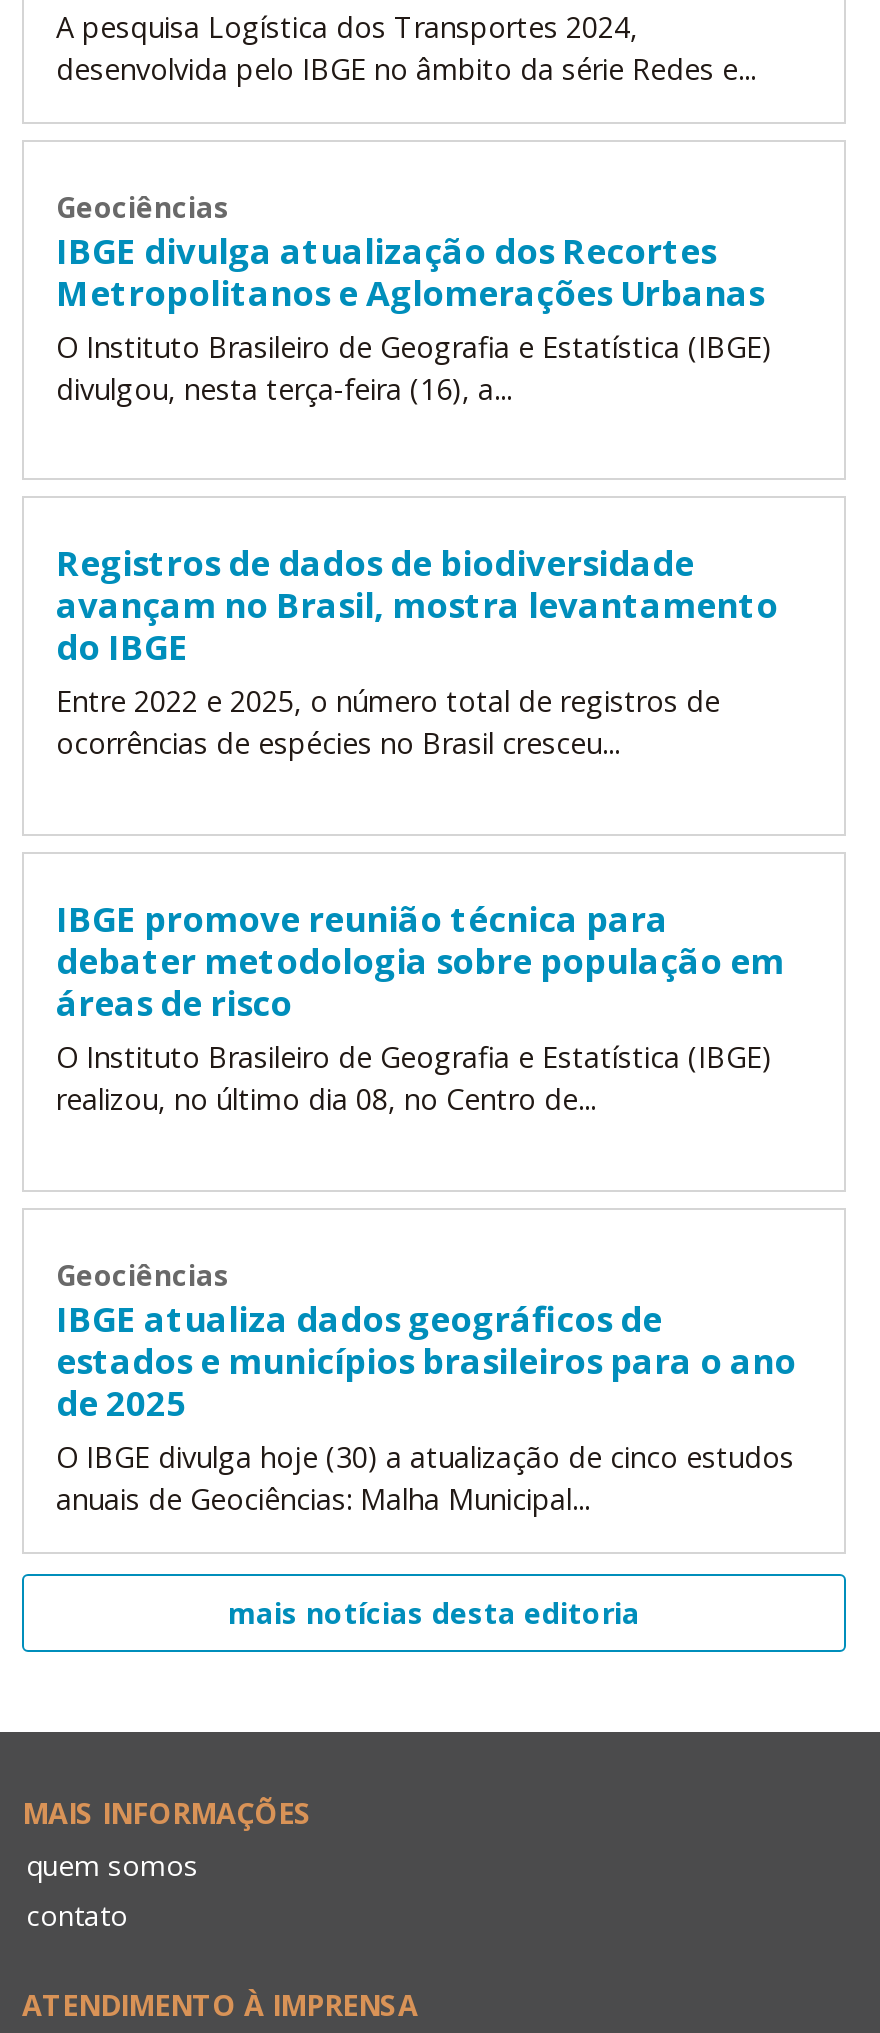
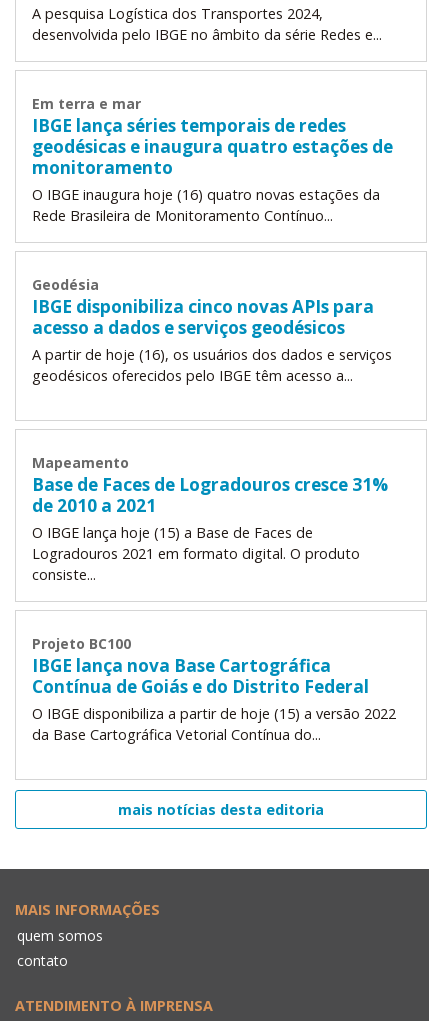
[56,188,772,408] Geociências | IBGE divulga atualização dos Recortes | Metropolitanos e Aglomerações Urbanas | O Instituto Brasileiro de Geografia e Estatística (IBGE) | divulgou, nesta terça-feira (16), a... -> [32,94,393,225] Em terra e mar | IBGE lança séries temporais de redes | geodésicas e inaugura quatro estações de | monitoramento | O IBGE inaugura hoje (16) quatro novas estações da | Rede Brasileira de Monitoramento Contínuo...
[56,540,778,762] Registros de dados de biodiversidade | avançam no Brasil, mostra levantamento | do IBGE | Entre 2022 e 2025, o número total de registros de | ocorrências de espécies no Brasil cresceu... -> [32,275,392,385] Geodésia | IBGE disponibiliza cinco novas APIs para | acesso a dados e serviços geodésicos | A partir de hoje (16), os usuários dos dados e serviços | geodésicos oferecidos pelo IBGE têm acesso a...
[56,896,784,1118] IBGE promove reunião técnica para | debater metodologia sobre população em | áreas de risco | O Instituto Brasileiro de Geografia e Estatística (IBGE) | realizou, no último dia 08, no Centro de... -> [32,453,388,584] Mapeamento | Base de Faces de Logradouros cresce 31% | de 2010 a 2021 | O IBGE lança hoje (15) a Base de Faces de | Logradouros 2021 em formato digital. O produto | consiste...
[56,1256,796,1518] Geociências | IBGE atualiza dados geográficos de | estados e municípios brasileiros para o ano | de 2025 | O IBGE divulga hoje (30) a atualização de cinco estudos | anuais de Geociências: Malha Municipal... -> [32,634,396,744] Projeto BC100 | IBGE lança nova Base Cartográfica | Contínua de Goiás e do Distrito Federal | O IBGE disponibiliza a partir de hoje (15) a versão 2022 | da Base Cartográfica Vetorial Contínua do...

